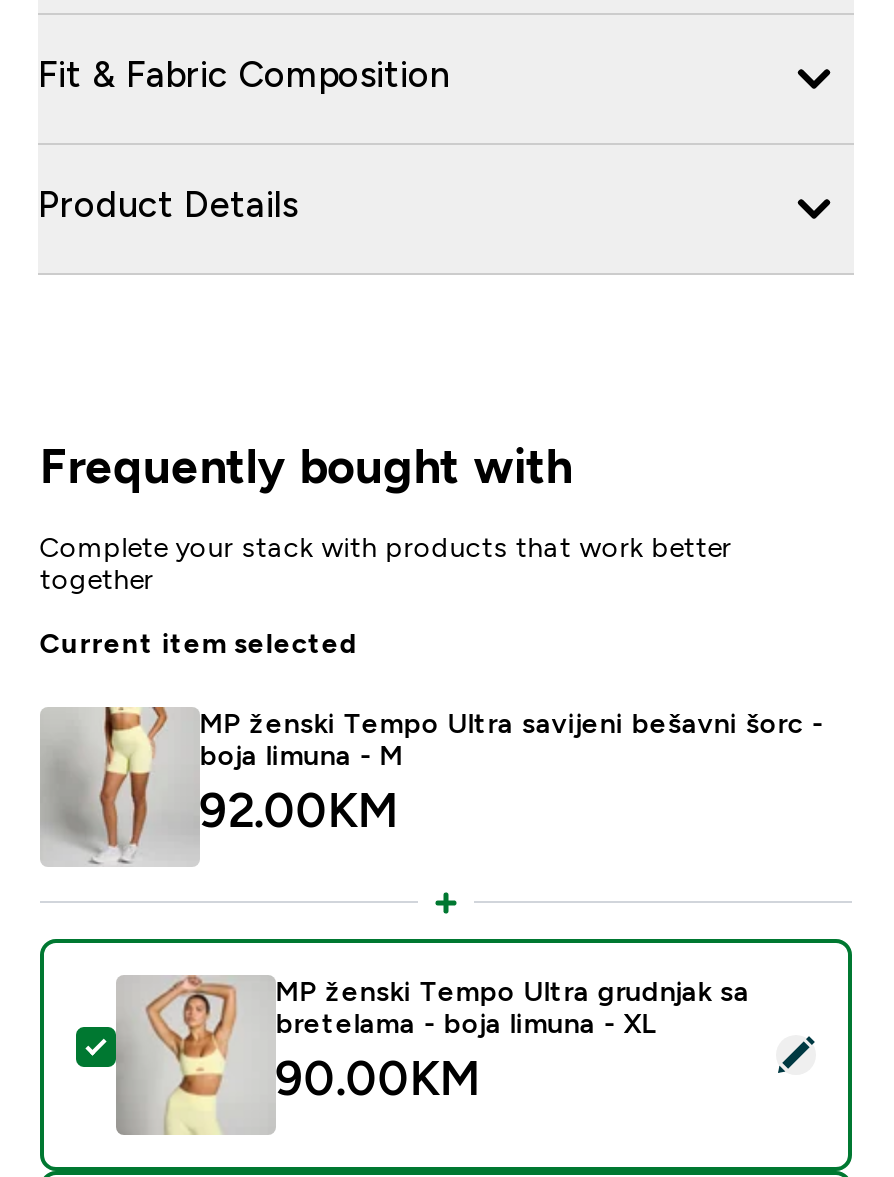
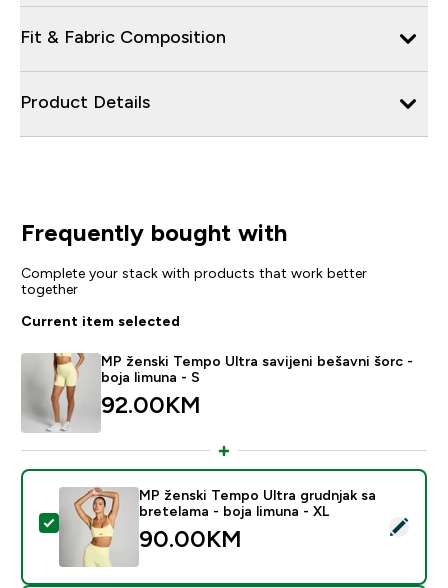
[200,738,404,770] boja limuna - M -> [101,369,200,385] boja limuna - S

